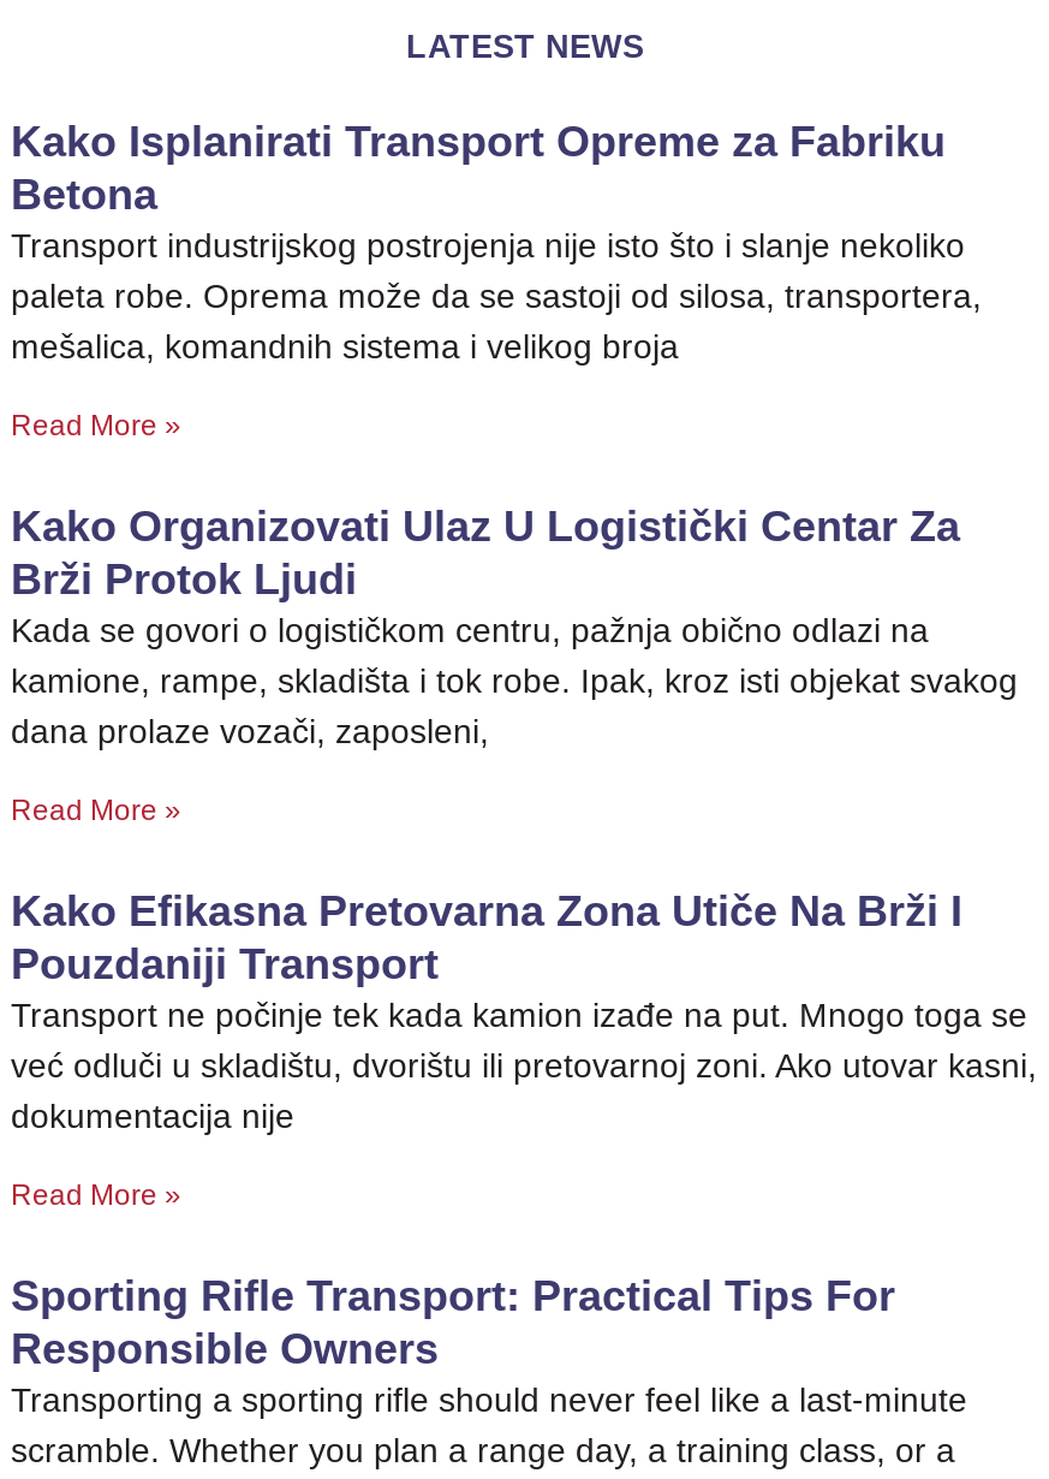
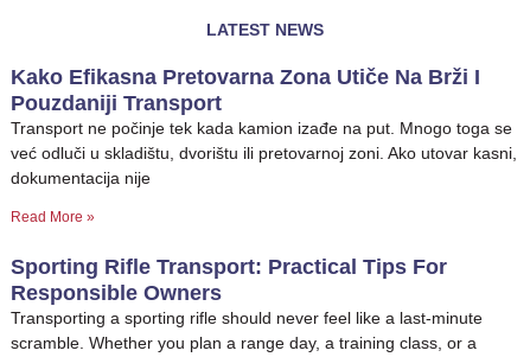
[11,118,1018,827] Kako Isplanirati Transport Opreme za Fabriku | Betona | Transport industrijskog postrojenja nije isto što i slanje nekoliko | paleta robe. Oprema može da se sastoji od silosa, transportera, | mešalica, komandnih sistema i velikog broja | Read More » | Kako Organizovati Ulaz U Logistički Centar Za | Brži Protok Ljudi | Kada se govori o logističkom centru, pažnja obično odlazi na | kamione, rampe, skladišta i tok robe. Ipak, kroz isti objekat svakog | dana prolaze vozači, zaposleni, | Read More » -> none

